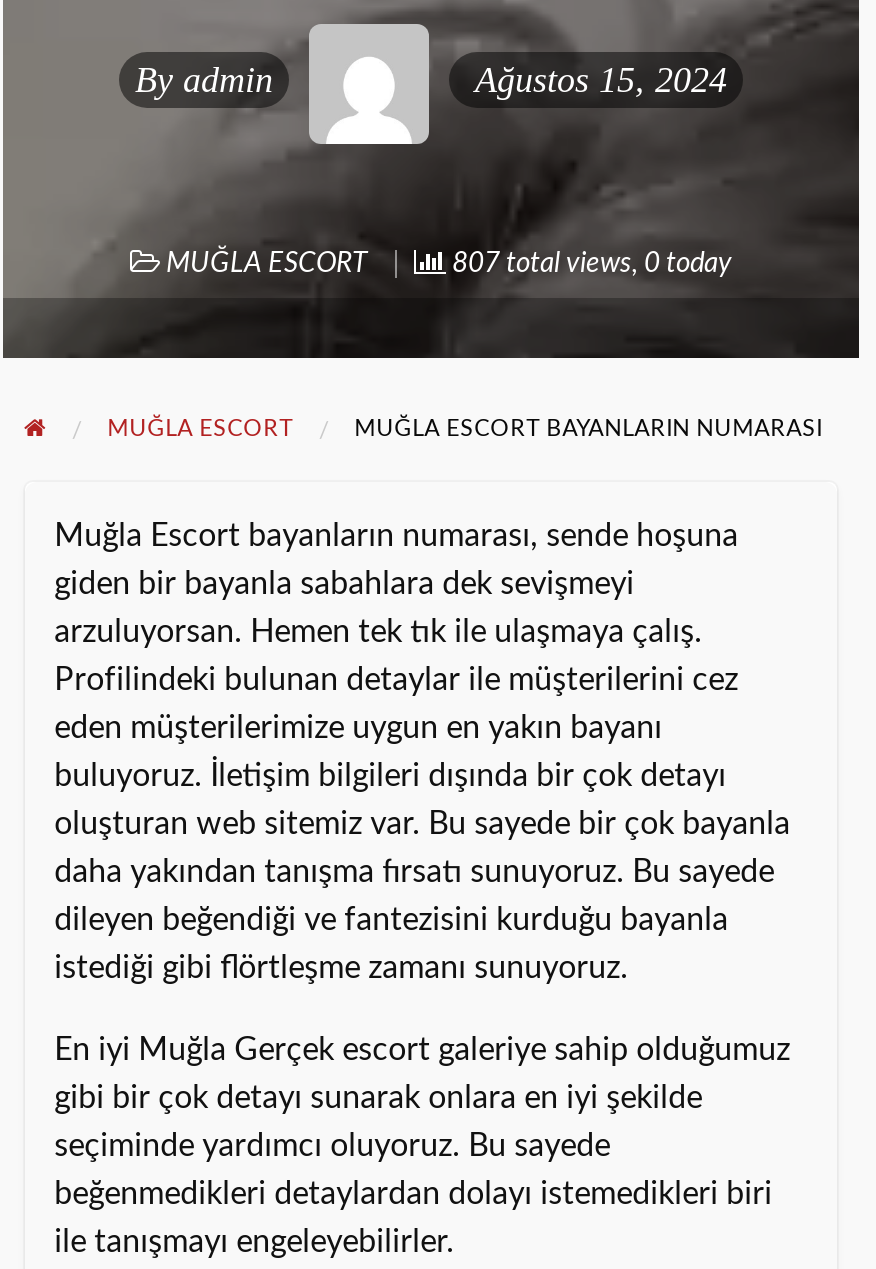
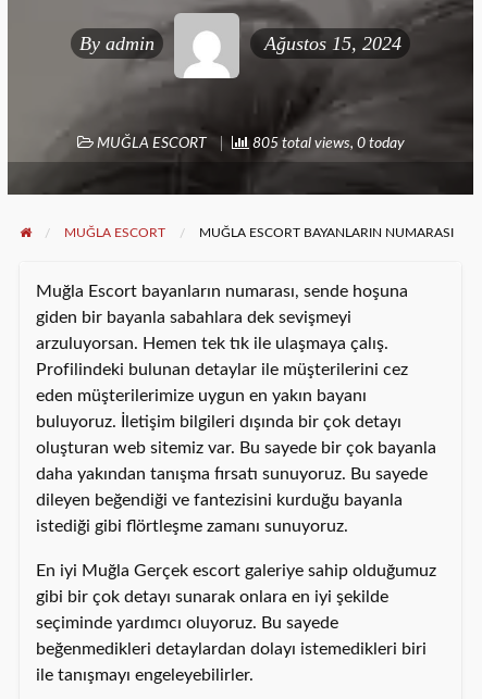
[446,250,732,278] 807 total views, 0 today -> [249,136,404,151] 805 total views, 0 today

